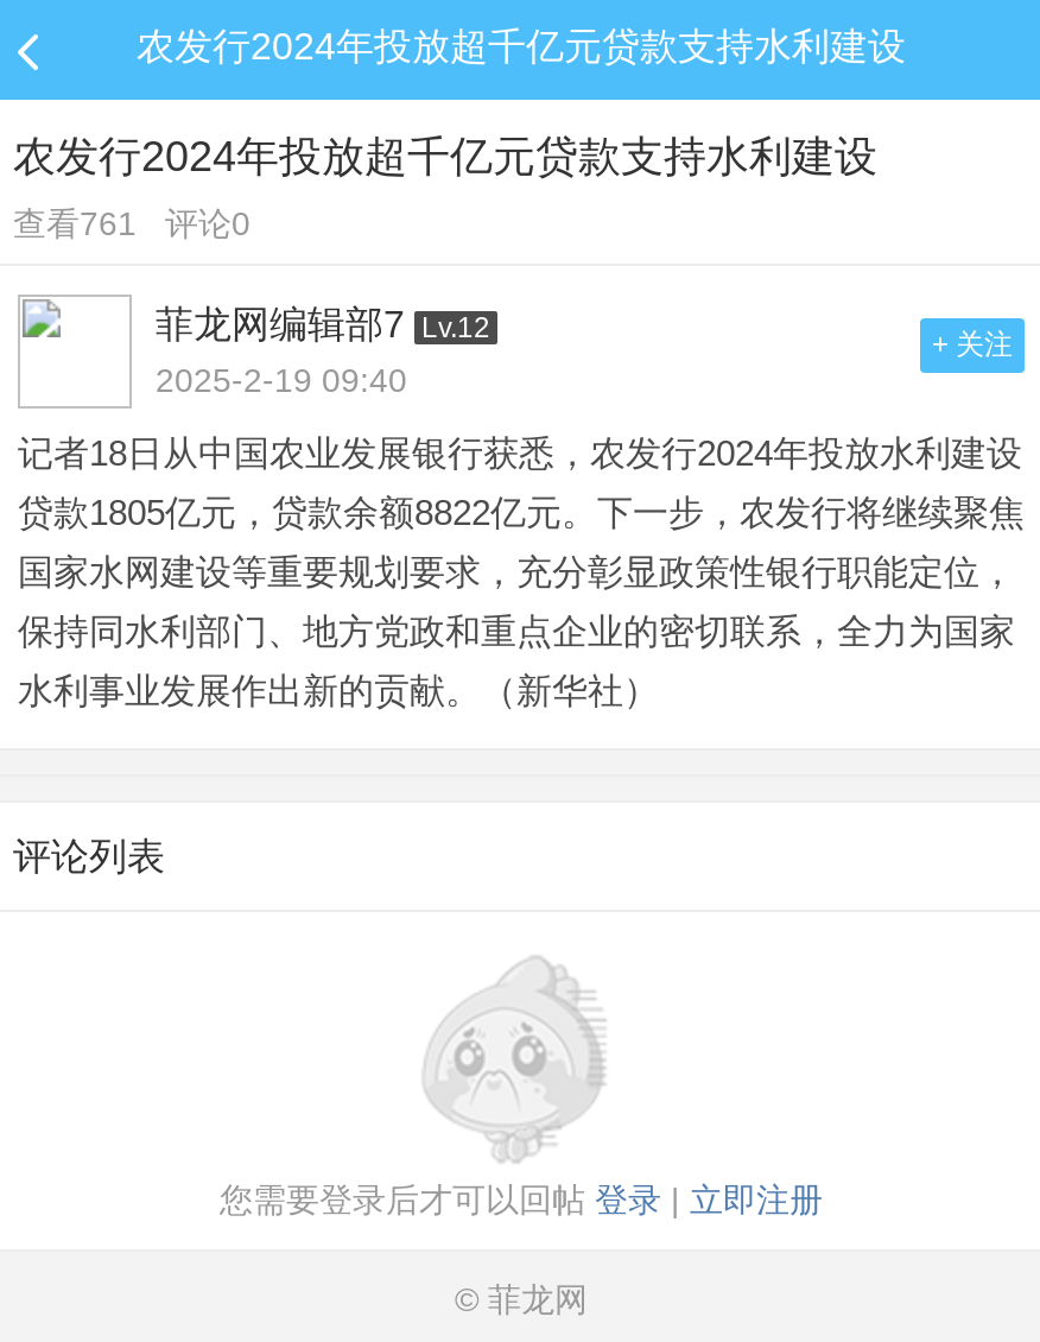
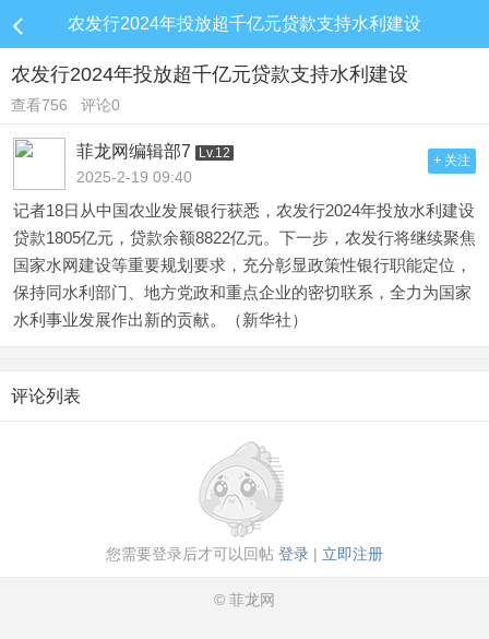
[13,204,251,242] 查看761 评论0 -> [11,96,120,114] 查看756 评论0

